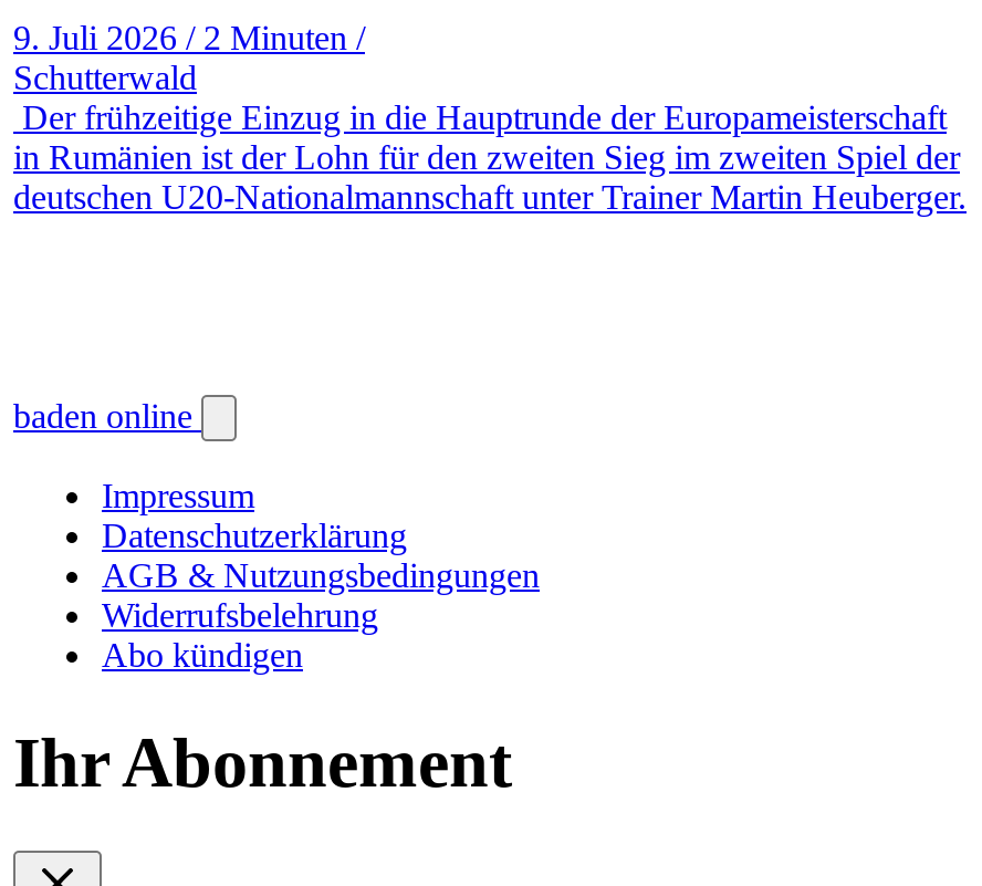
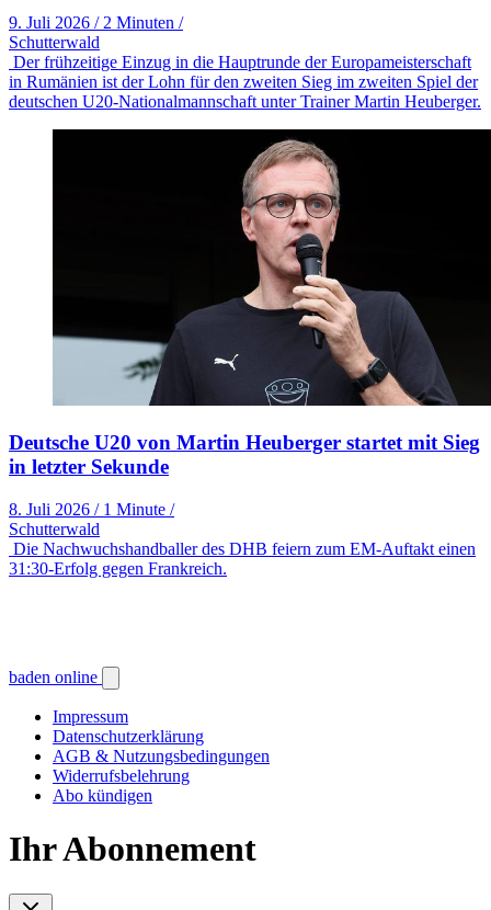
none -> [9,128,488,577] [image] | Deutsche U20 von Martin Heuberger startet mit Sieg | in letzter Sekunde | 8. Juli 2026 / 1 Minute / | Schutterwald | Die Nachwuchshandballer des DHB feiern zum EM-Auftakt einen | 31:30-Erfolg gegen Frankreich.

